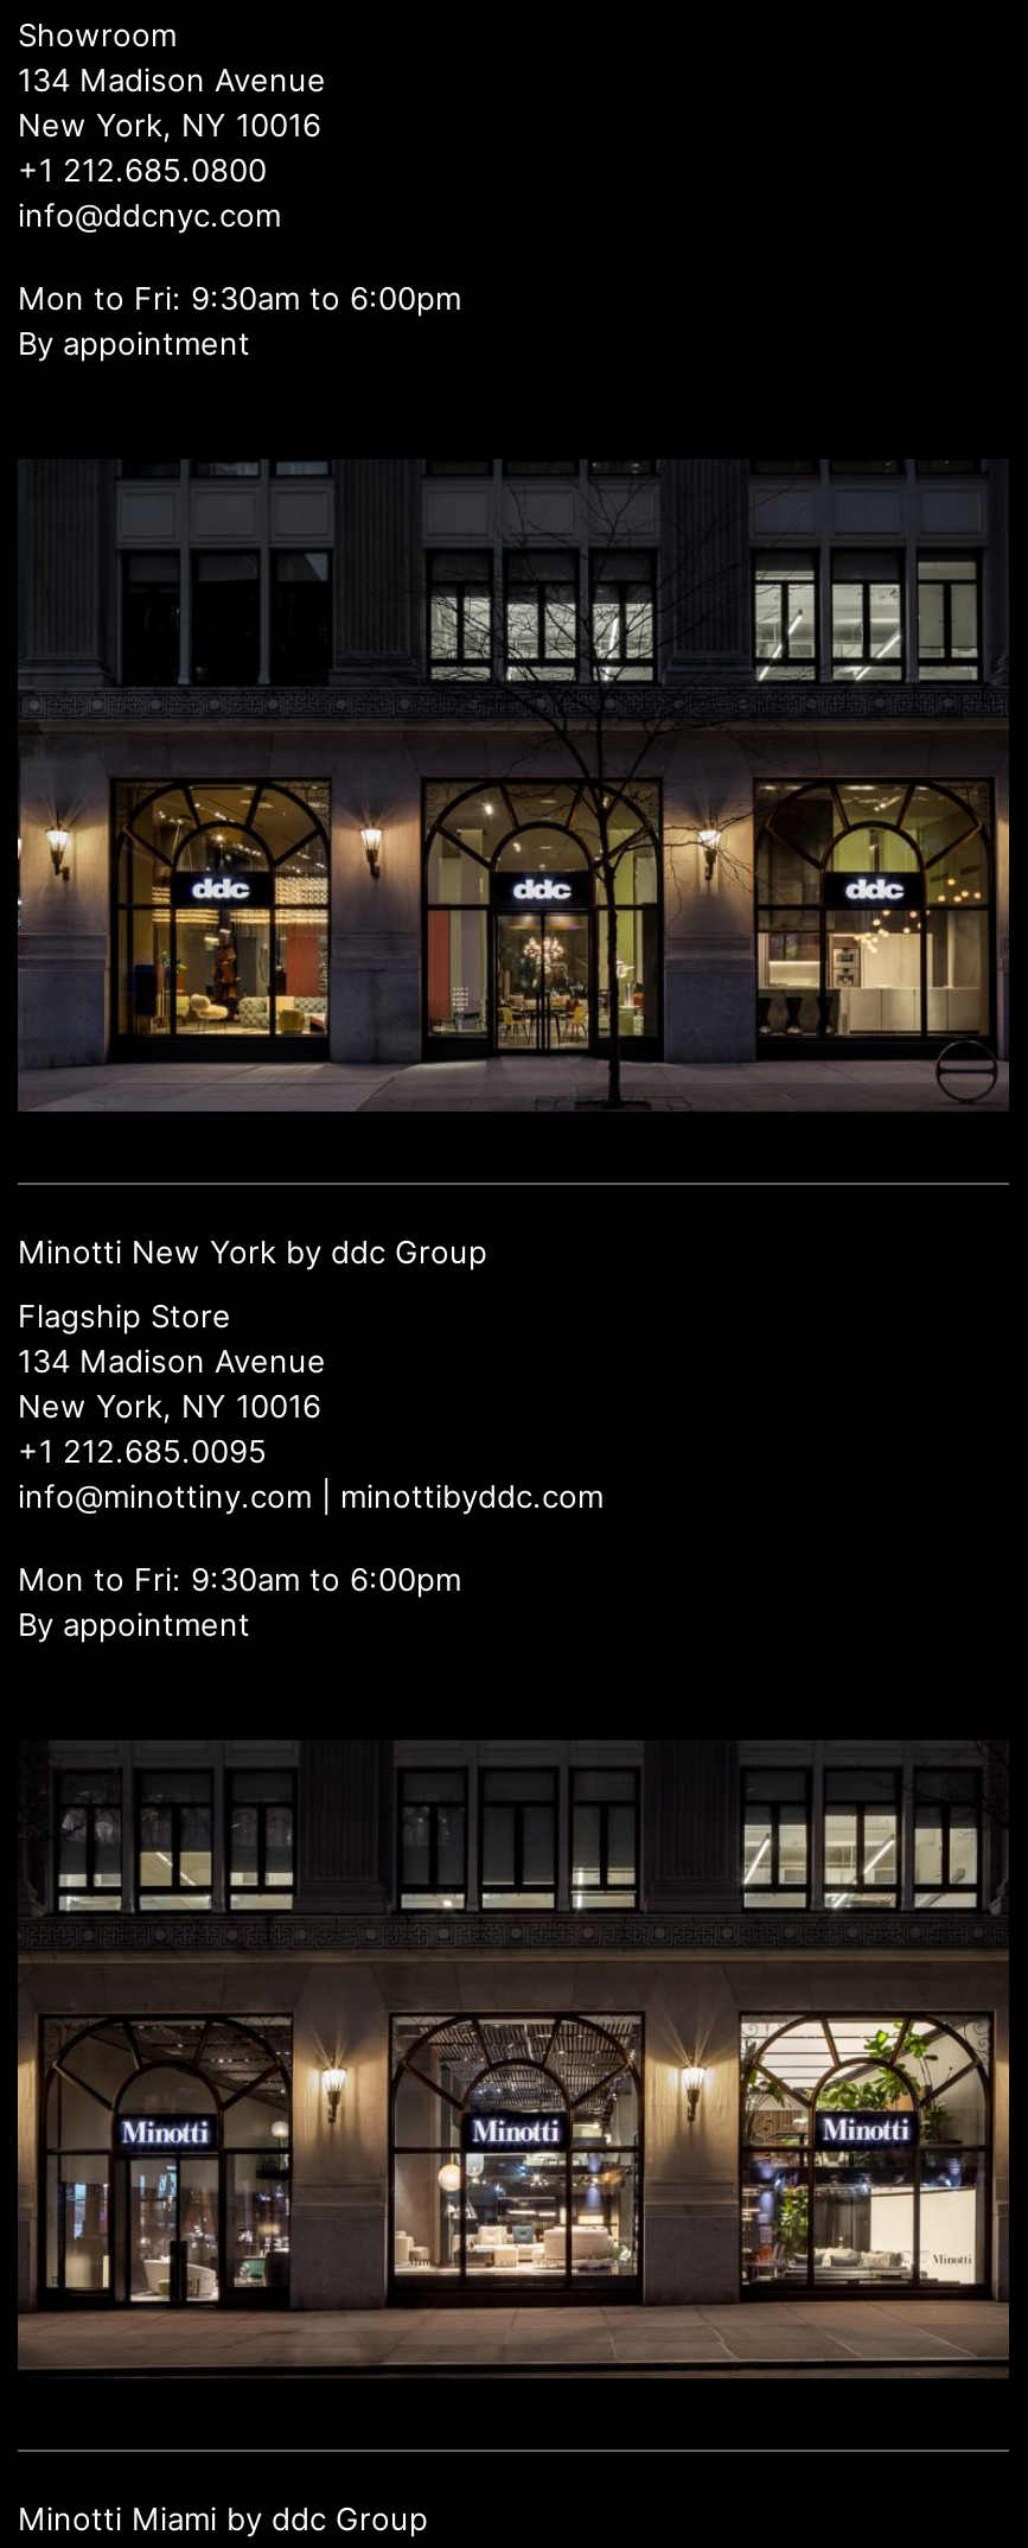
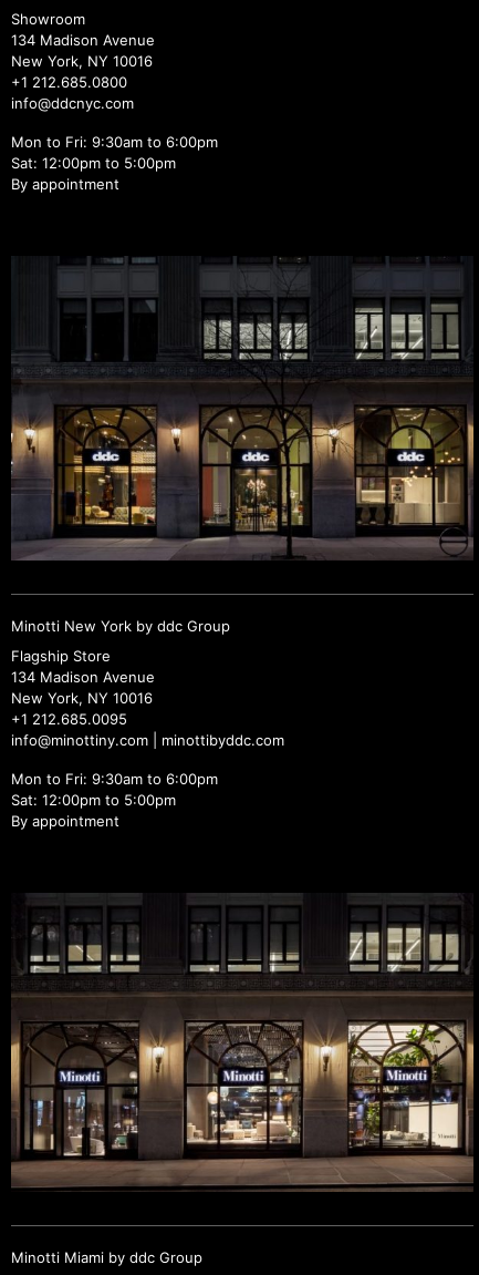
none -> [11,154,176,172] Sat: 12:00pm to 5:00pm
none -> [11,791,176,809] Sat: 12:00pm to 5:00pm

